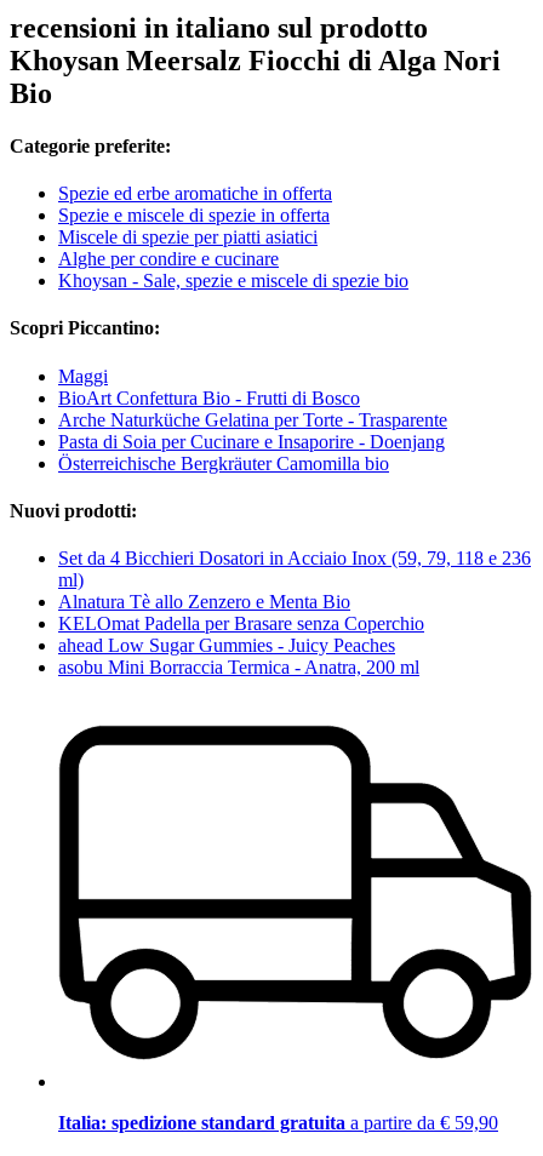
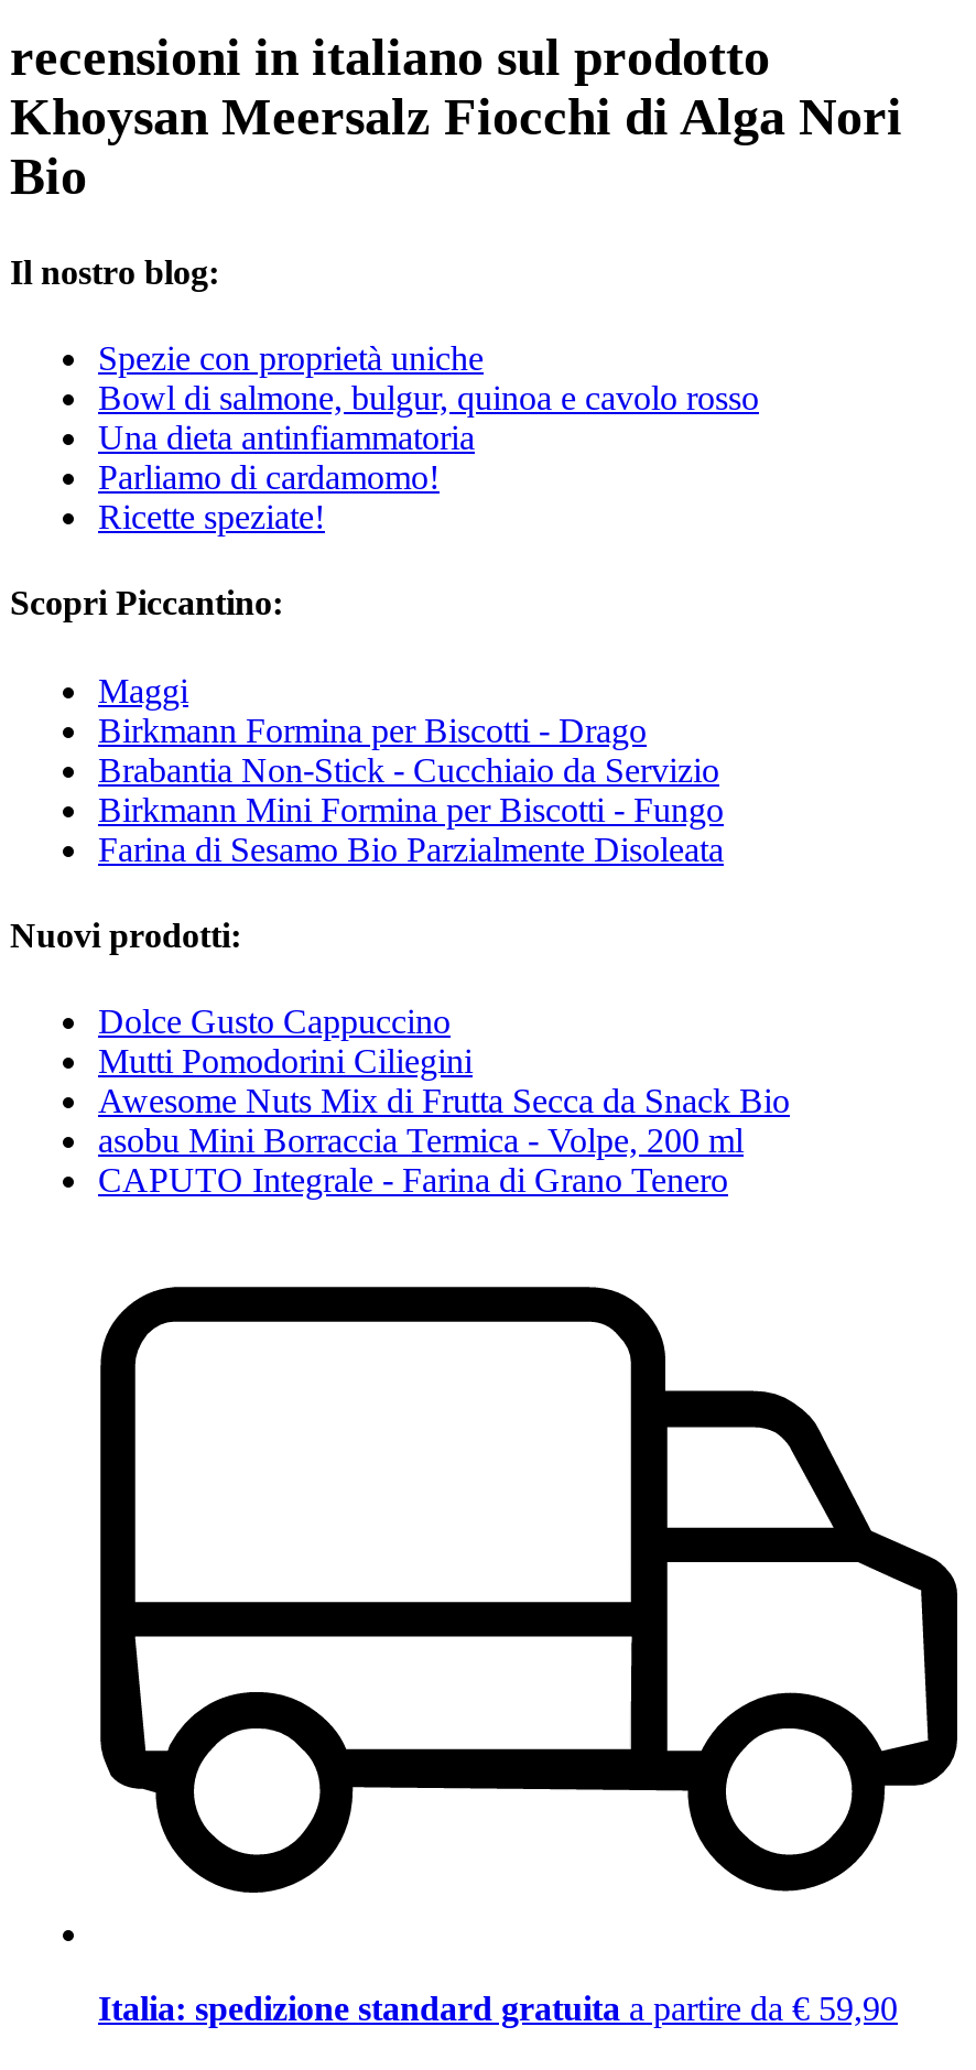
[10,135,171,156] Categorie preferite: -> [10,253,219,290] Il nostro blog:
[58,183,408,291] Spezie ed erbe aromatiche in offerta | Spezie e miscele di spezie in offerta | Miscele di spezie per piatti asiatici | Alghe per condire e cucinare | Khoysan - Sale, spezie e miscele di spezie bio -> [98,340,759,536] Spezie con proprietà uniche | Bowl di salmone, bulgur, quinoa e cavolo rosso | Una dieta antinfiammatoria | Parliamo di cardamomo! | Ricette speziate!
[58,387,447,473] BioArt Confettura Bio - Frutti di Bosco | Arche Naturküche Gelatina per Torte - Trasparente | Pasta di Soia per Cucinare e Insaporire - Doenjang | Österreichische Bergkräuter Camomilla bio -> [98,711,724,867] Birkmann Formina per Biscotti - Drago | Brabantia Non-Stick - Cucchiaio da Servizio | Birkmann Mini Formina per Biscotti - Fungo | Farina di Sesamo Bio Parzialmente Disoleata
[58,548,531,678] Set da 4 Bicchieri Dosatori in Acciaio Inox (59, 79, 118 e 236 | ml) | Alnatura Tè allo Zenzero e Menta Bio | KELOmat Padella per Brasare senza Coperchio | ahead Low Sugar Gummies - Juicy Peaches | asobu Mini Borraccia Termica - Anatra, 200 ml -> [98,1003,790,1199] Dolce Gusto Cappuccino | Mutti Pomodorini Ciliegini | Awesome Nuts Mix di Frutta Secca da Snack Bio | asobu Mini Borraccia Termica - Volpe, 200 ml | CAPUTO Integrale - Farina di Grano Tenero

